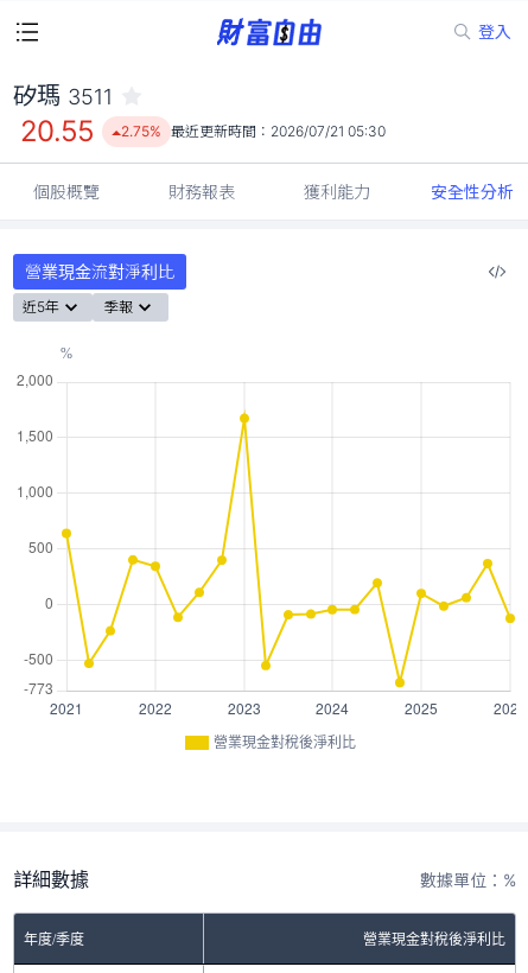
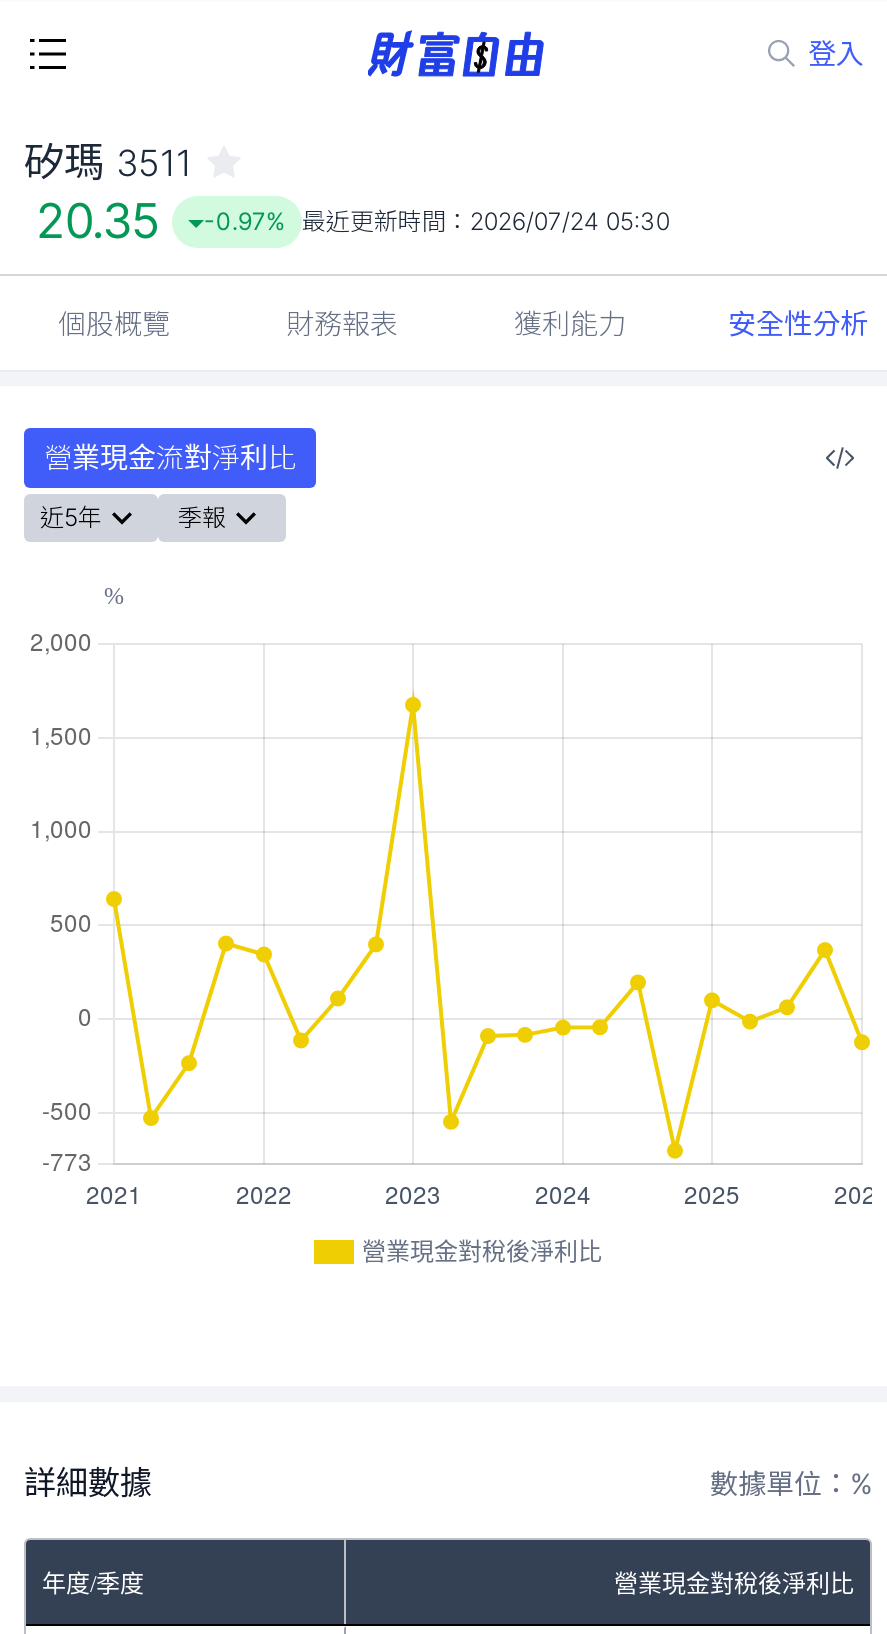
[20,114,95,148] 20.55 -> [36,192,160,250] 20.35
[121,122,385,140] 2.75% 最近更新時間：2026/07/21 05:30 -> [204,206,670,236] -0.97% 最近更新時間：2026/07/24 05:30

